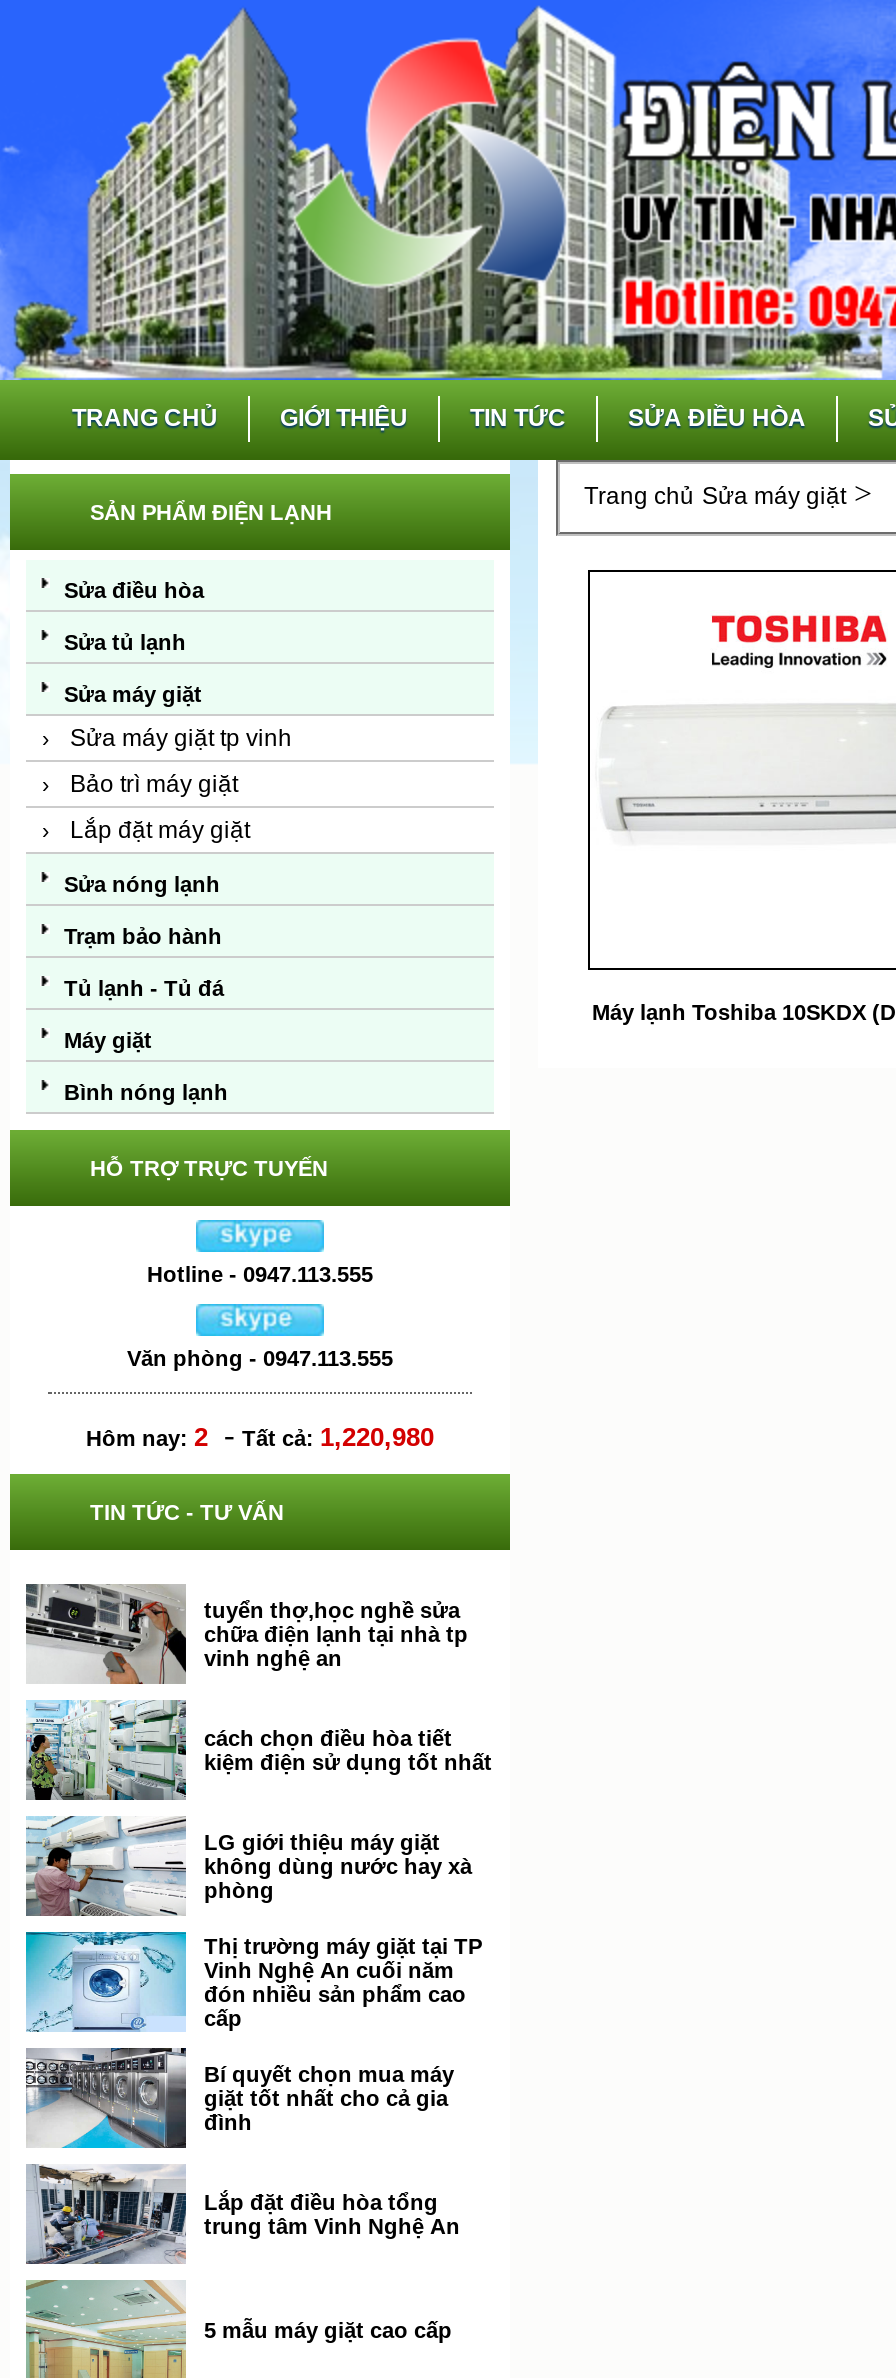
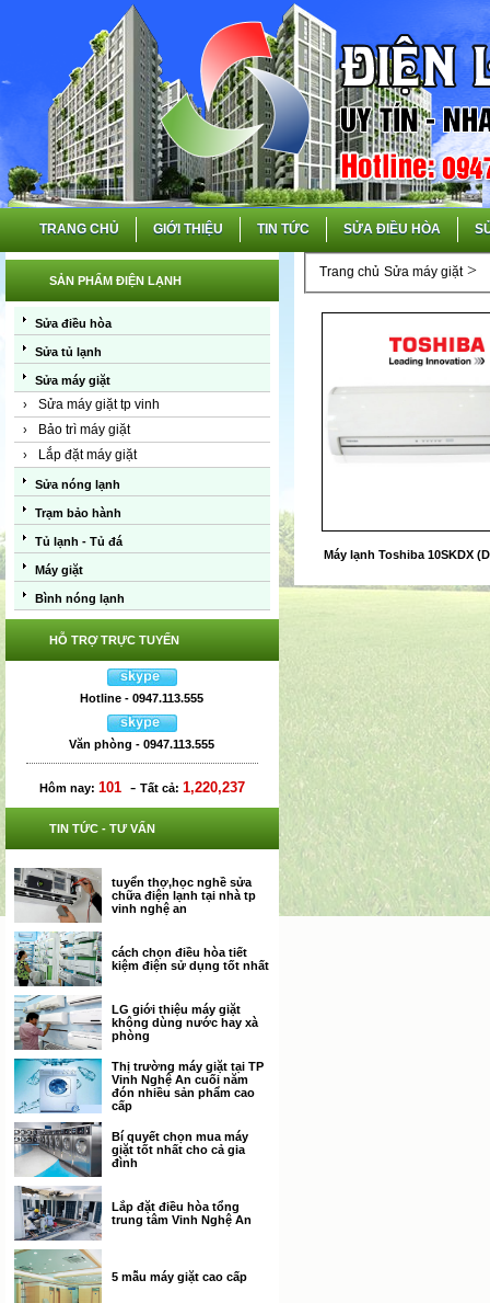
none -> [279,512,487,916] [image]
[86,1418,434,1452] Hôm nay: 2 - Tất cả: 1,220,980 -> [39,777,245,796] Hôm nay: 101 - Tất cả: 1,220,237

